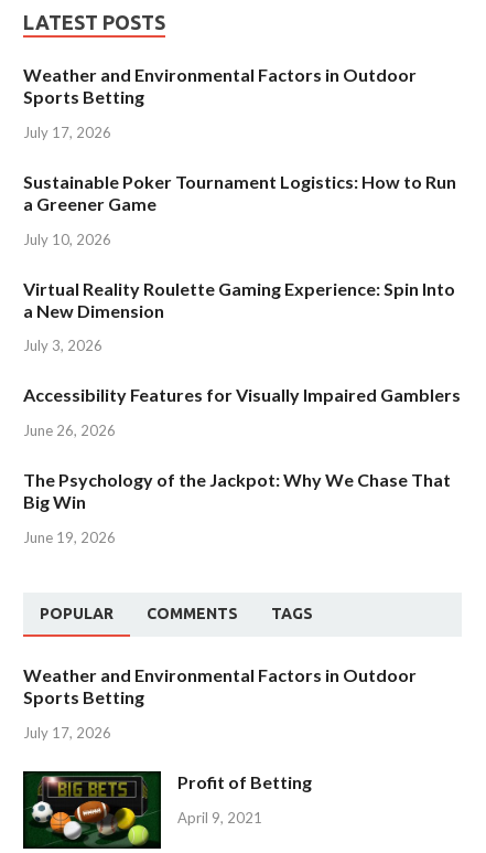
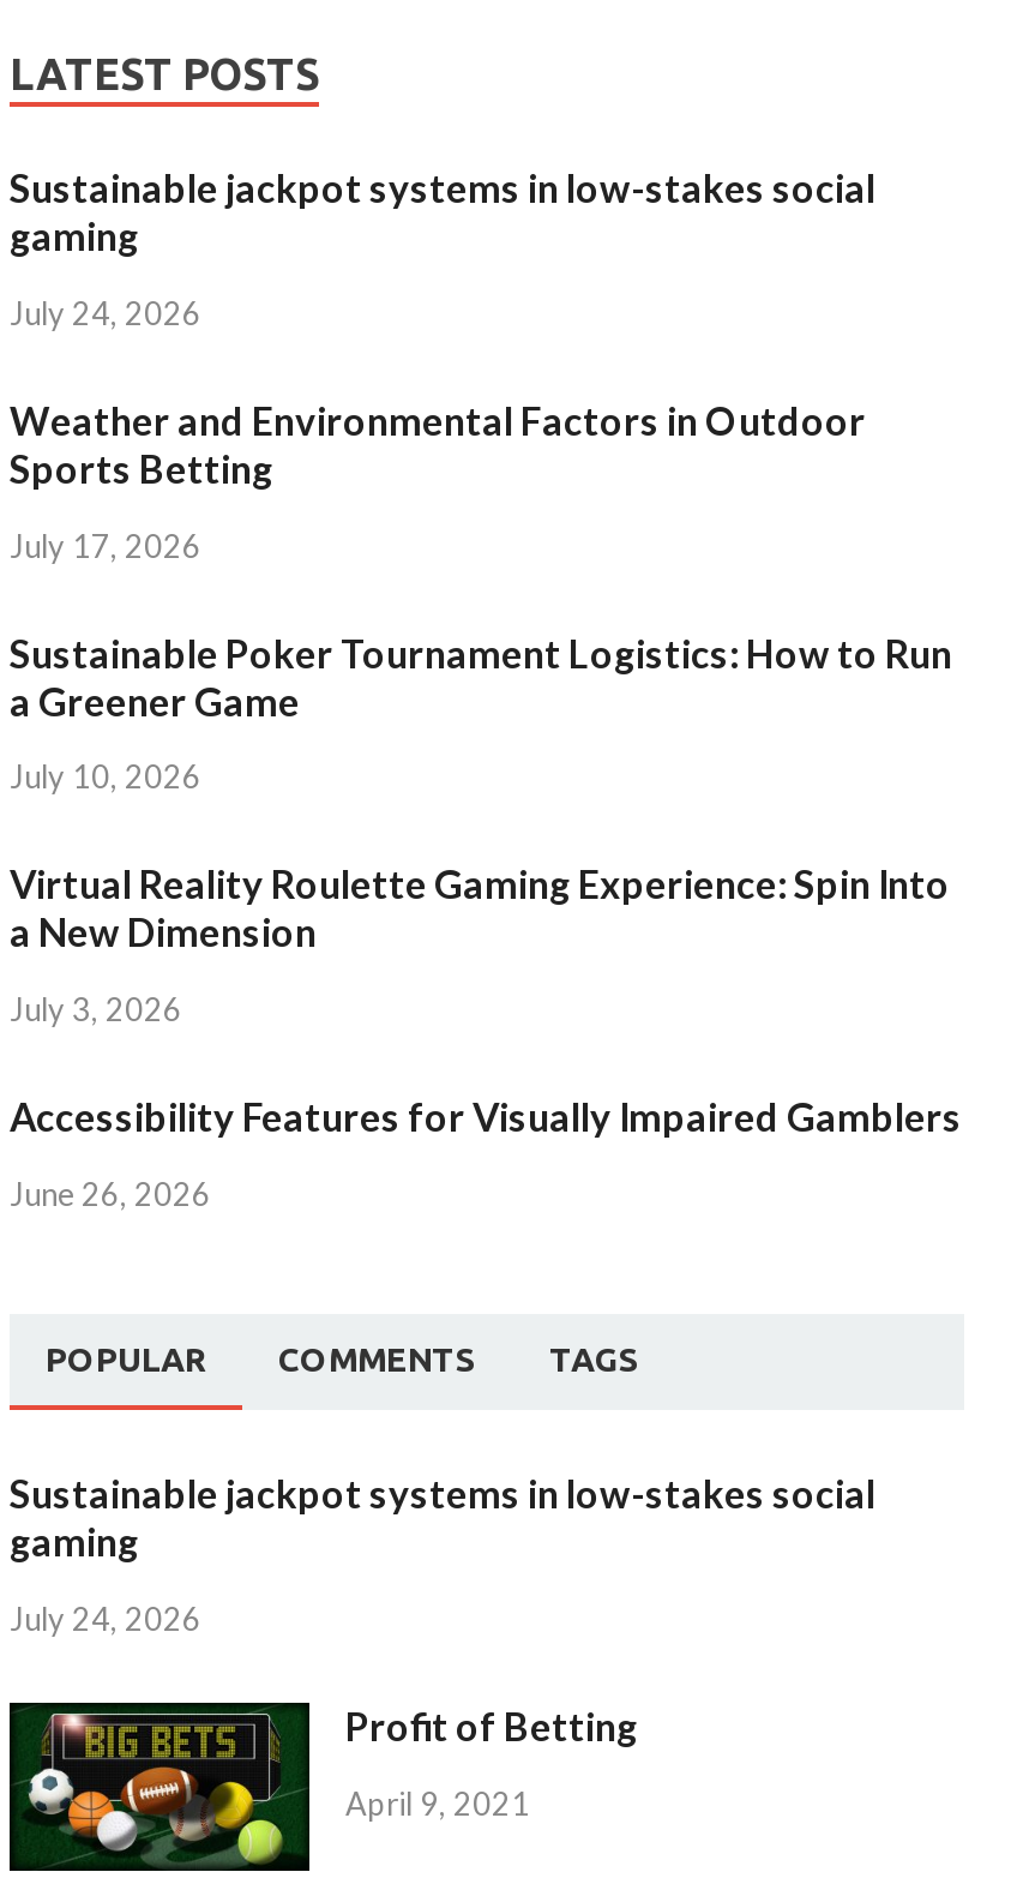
none -> [10,164,875,332] Sustainable jackpot systems in low-stakes social | gaming | July 24, 2026
moved [23,64,461,439] -> [10,397,962,1213]: Weather and Environmental Factors in Outdoor | Sports Betting | July 17, 2026 | ... | Accessibility Features for Visually Impaired Gamblers | June 26, 2026
[23,469,451,546] The Psychology of the Jackpot: Why We Chase That | Big Win | June 19, 2026 -> none
[23,664,417,707] Weather and Environmental Factors in Outdoor | Sports Betting -> [10,1470,875,1563] Sustainable jackpot systems in low-stakes social | gaming
[23,724,111,741] July 17, 2026 -> [10,1599,201,1637] July 24, 2026

